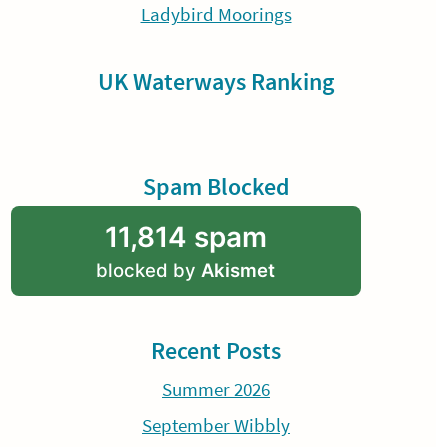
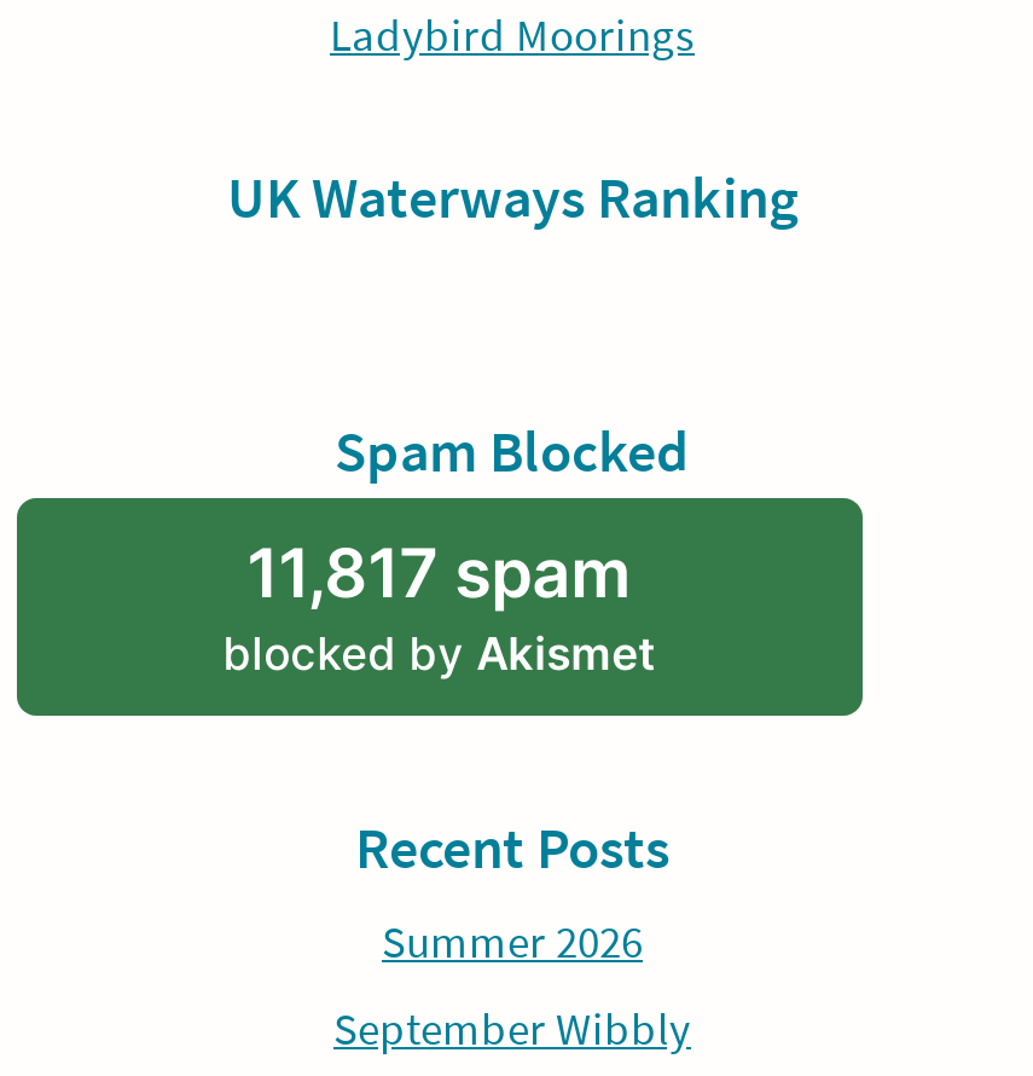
[105,220,267,254] 11,814 spam -> [247,533,631,615] 11,817 spam

